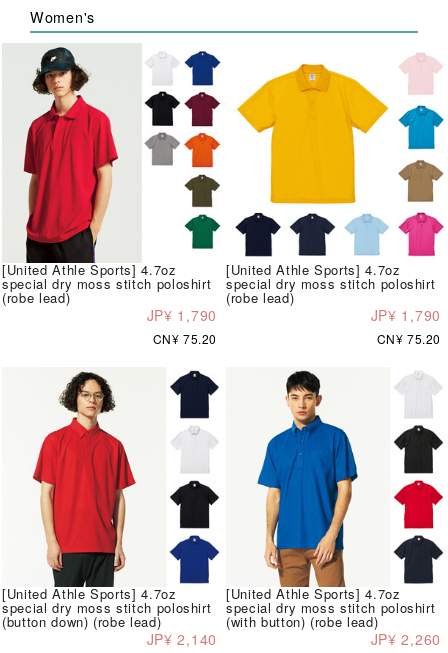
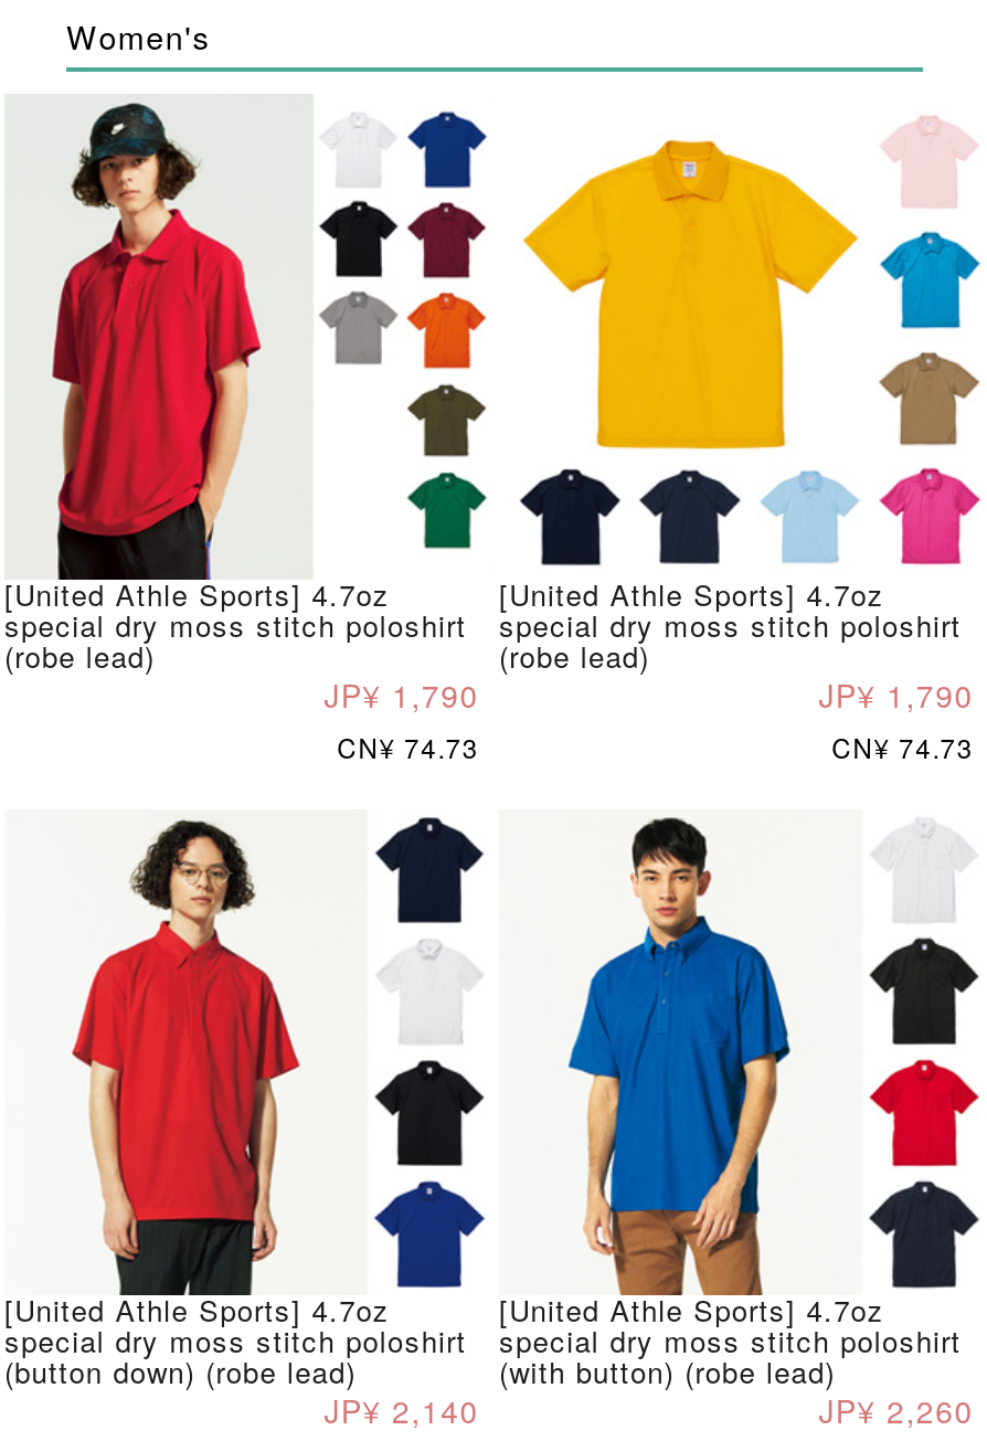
[153,330,217,347] CN¥ 75.20 -> [337,729,479,766] CN¥ 74.73
[377,330,441,347] CN¥ 75.20 -> [832,729,974,766] CN¥ 74.73

